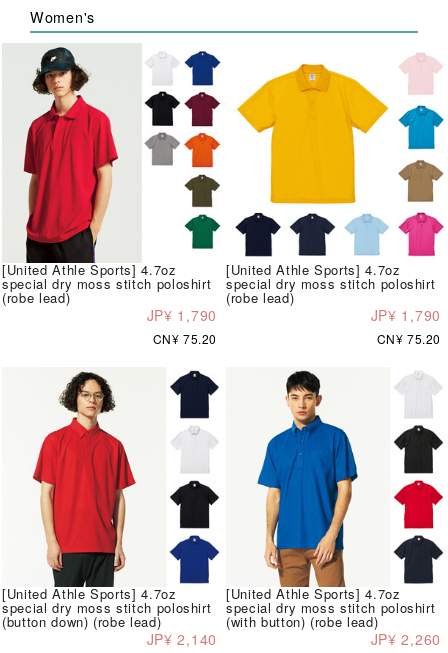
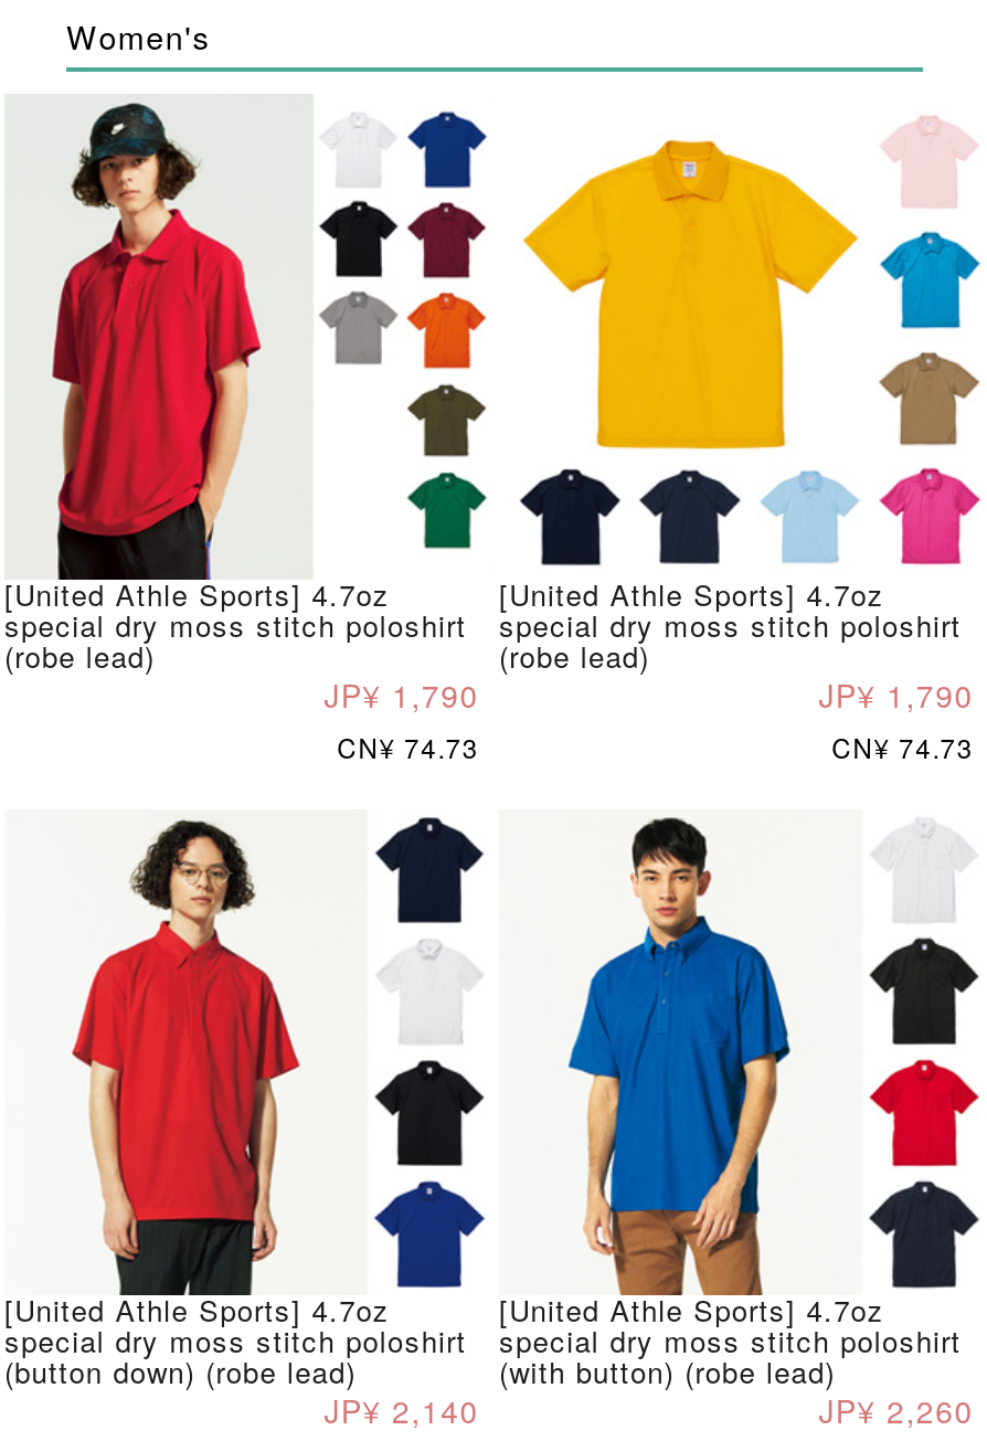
[153,330,217,347] CN¥ 75.20 -> [337,729,479,766] CN¥ 74.73
[377,330,441,347] CN¥ 75.20 -> [832,729,974,766] CN¥ 74.73

